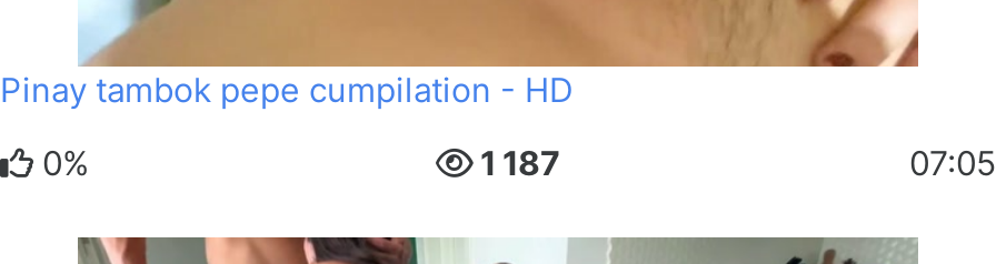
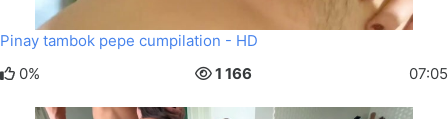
[474,142,560,184] 1 187 -> [212,64,252,83] 1 166

